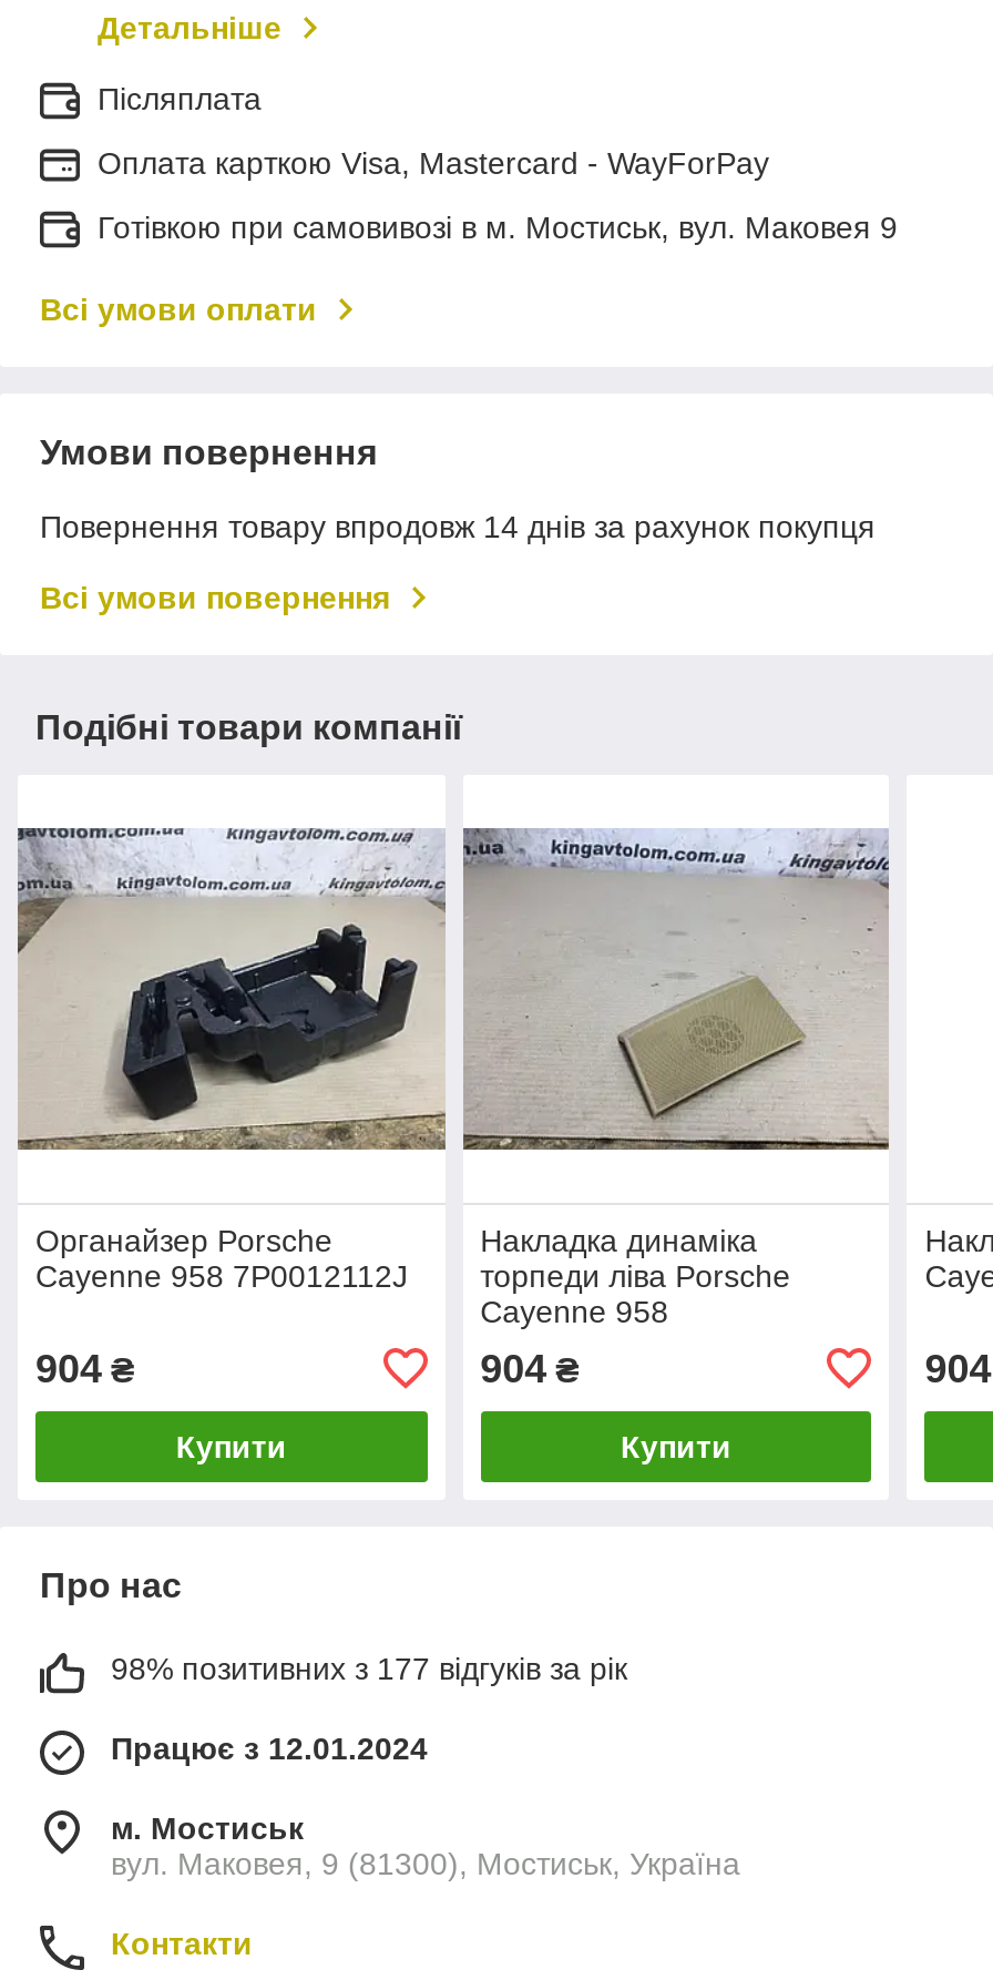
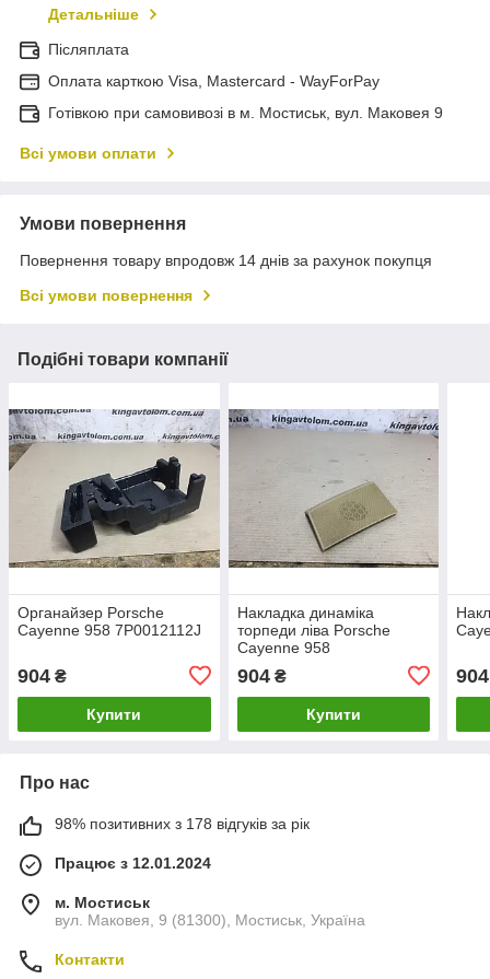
[111,1650,627,1686] 98% позитивних з 177 відгуків за рік -> [55,815,310,832] 98% позитивних з 178 відгуків за рік

